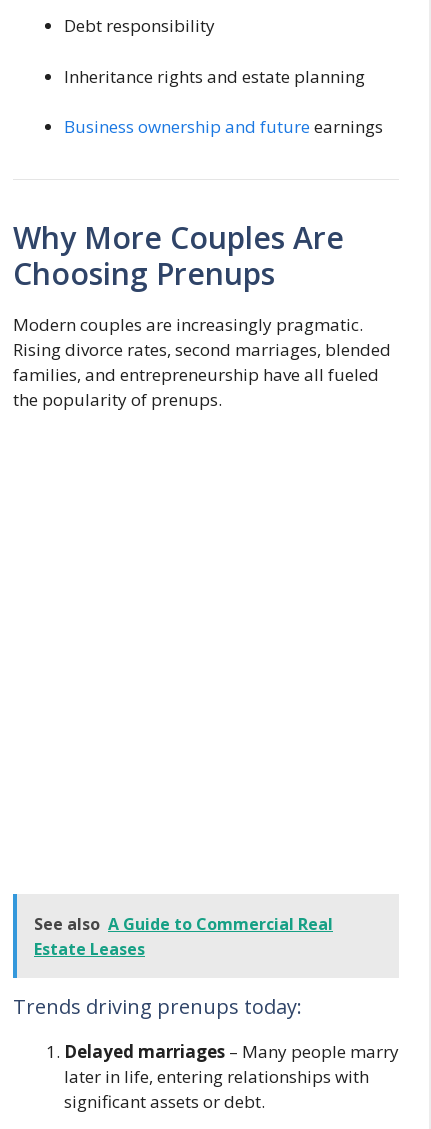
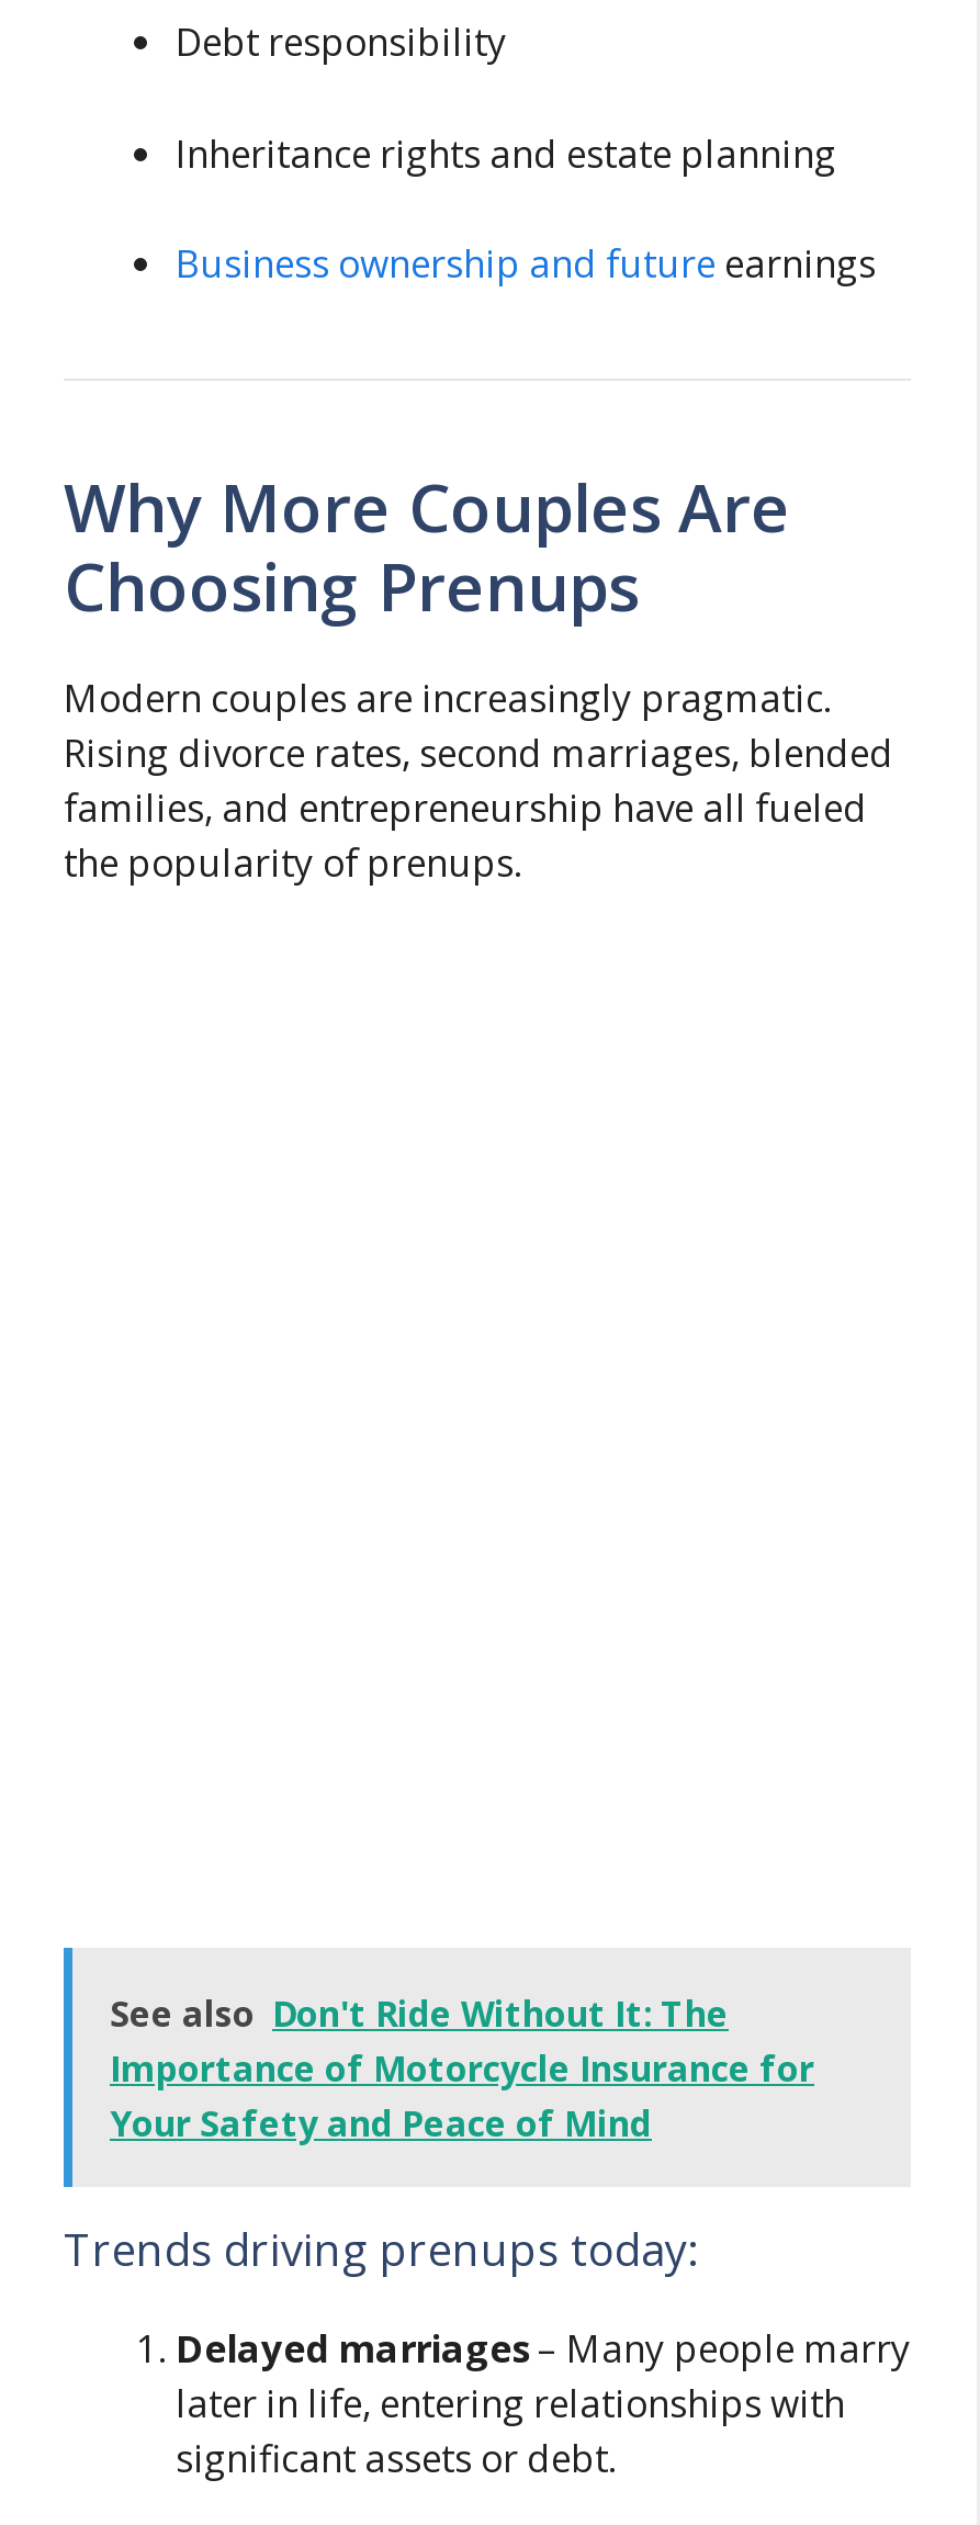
[34,913,333,960] See also A Guide to Commercial Real | Estate Leases -> [110,1989,814,2147] See also Don't Ride Without It: The | Importance of Motorcycle Insurance for | Your Safety and Peace of Mind

